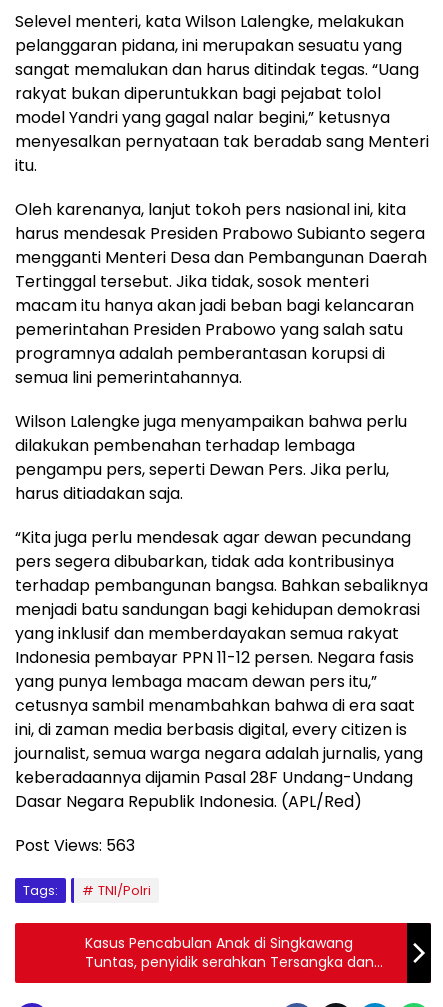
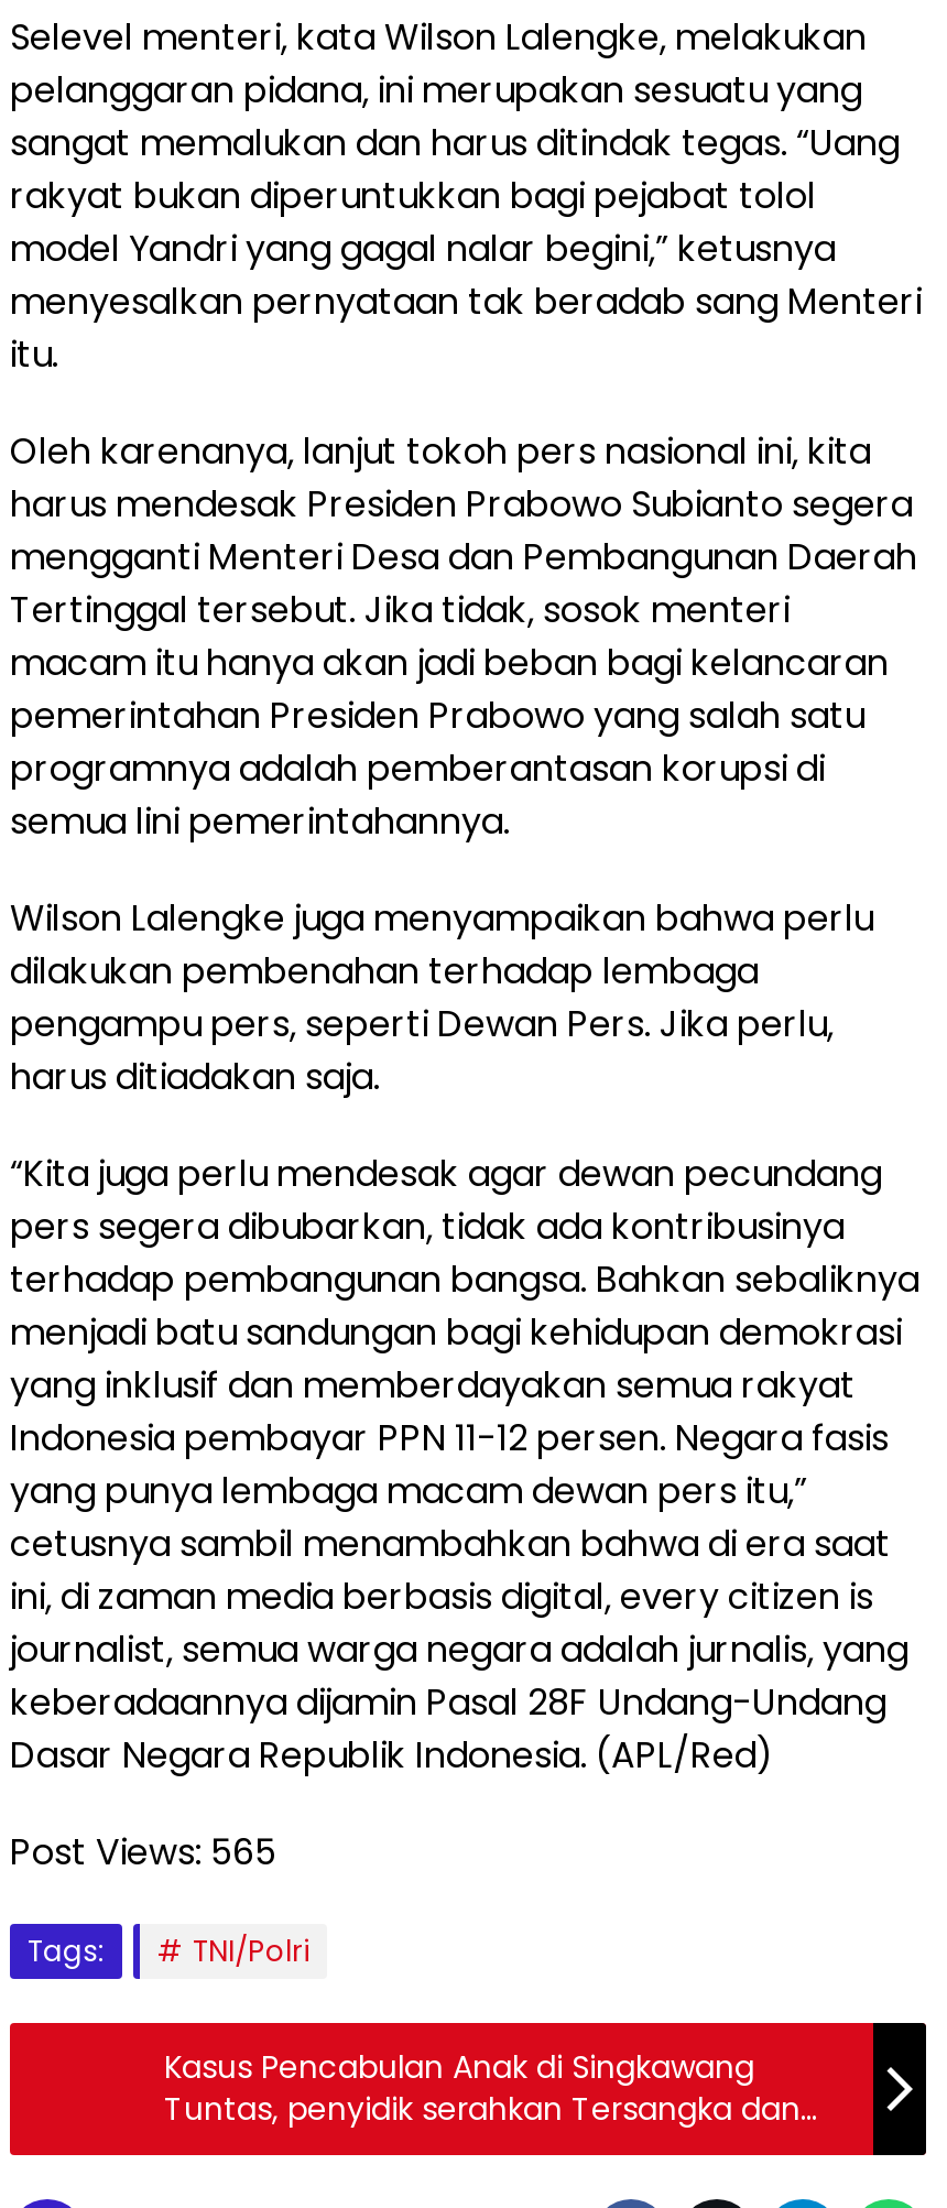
[15,834,135,857] Post Views: 563 -> [10,1827,276,1878] Post Views: 565

